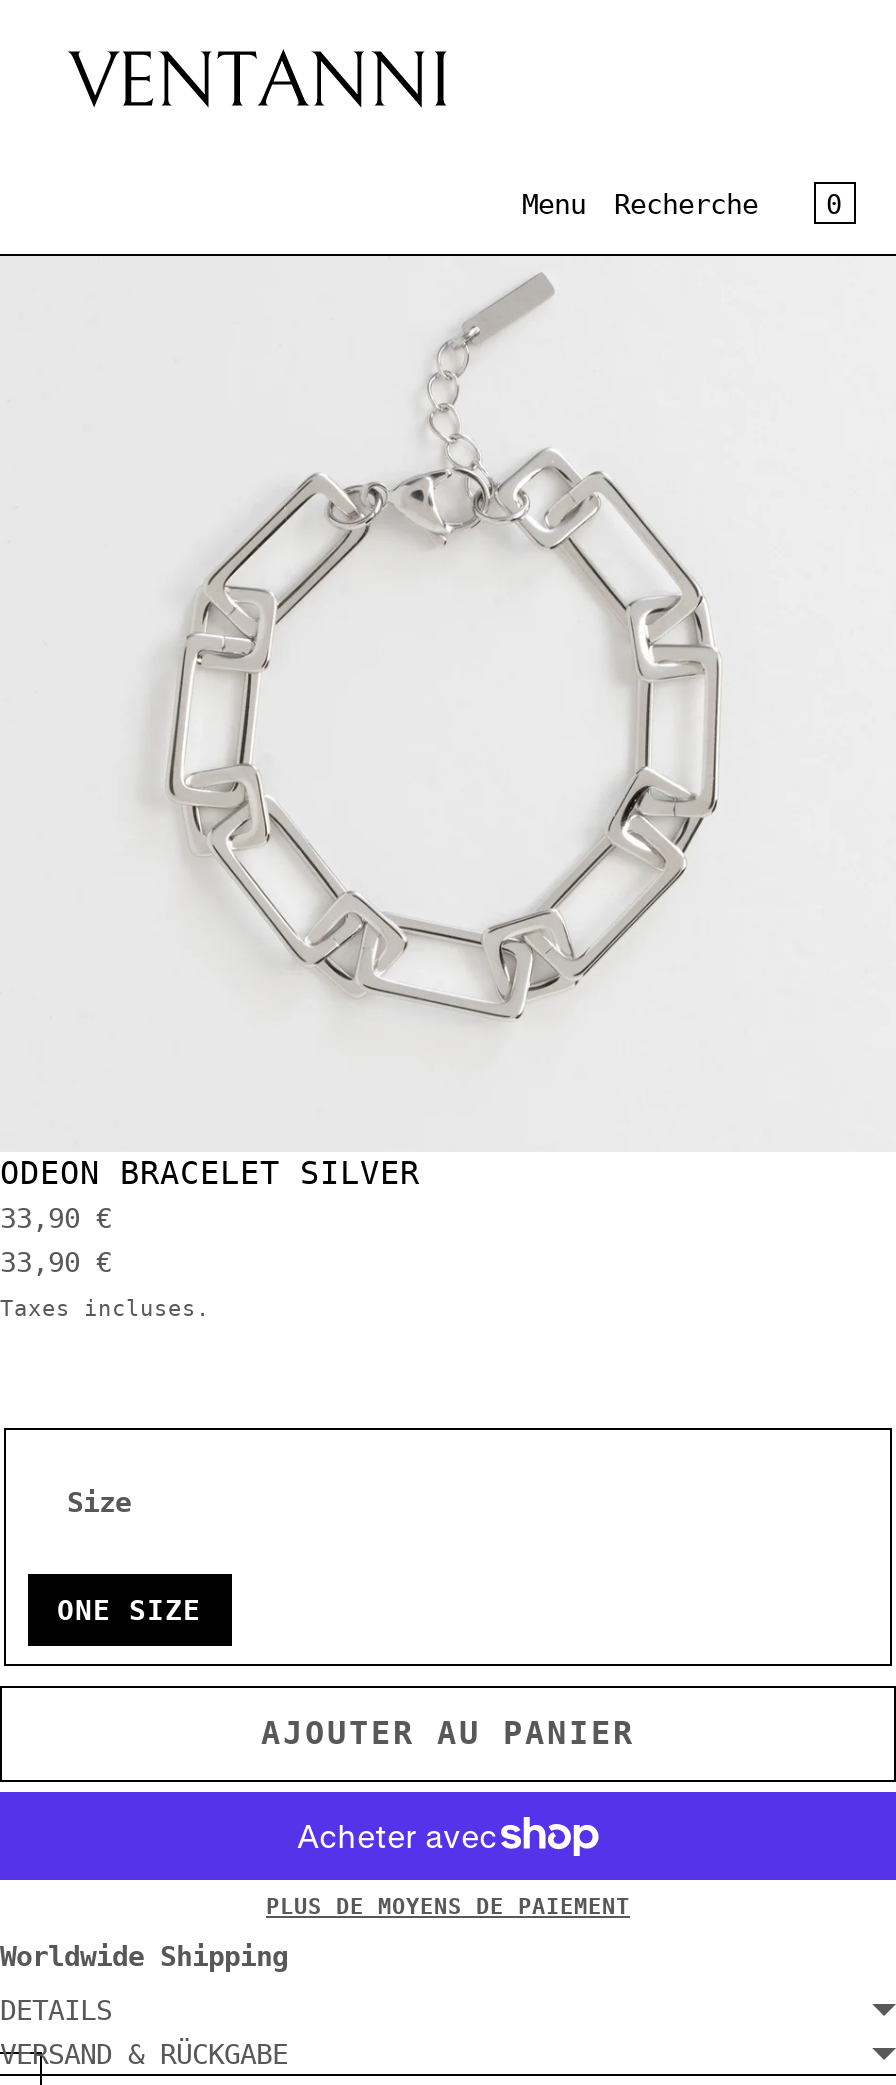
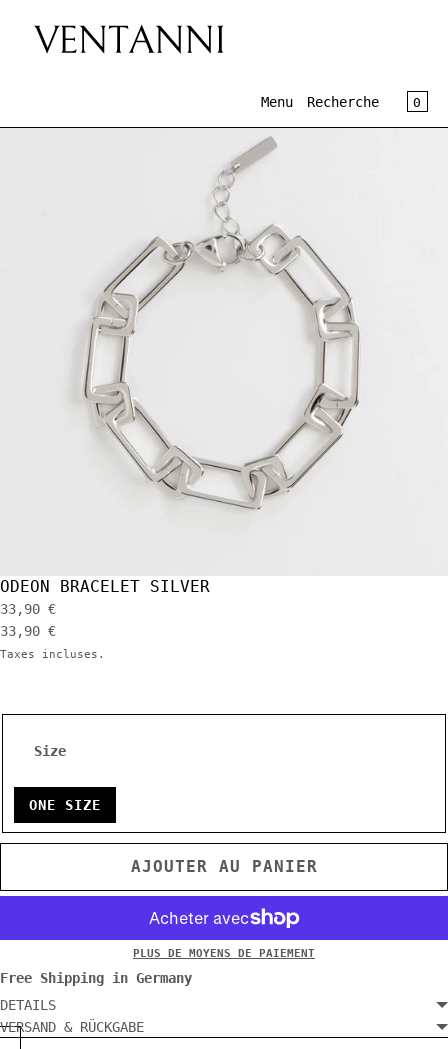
[0,1940,288,1972] Worldwide Shipping -> [0,970,192,986] Free Shipping in Germany

